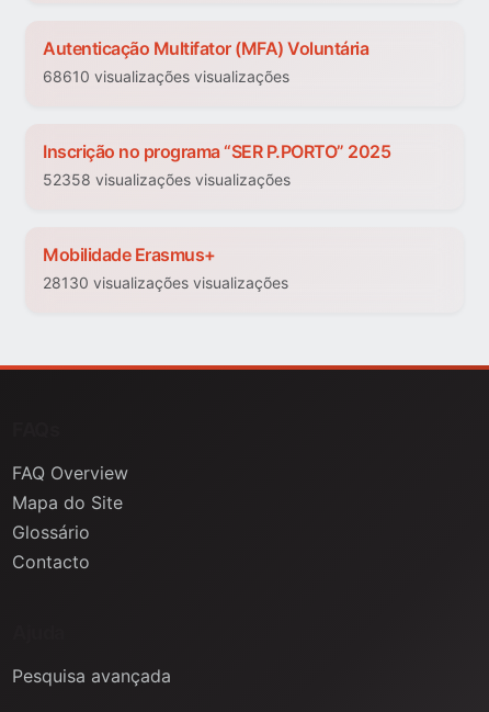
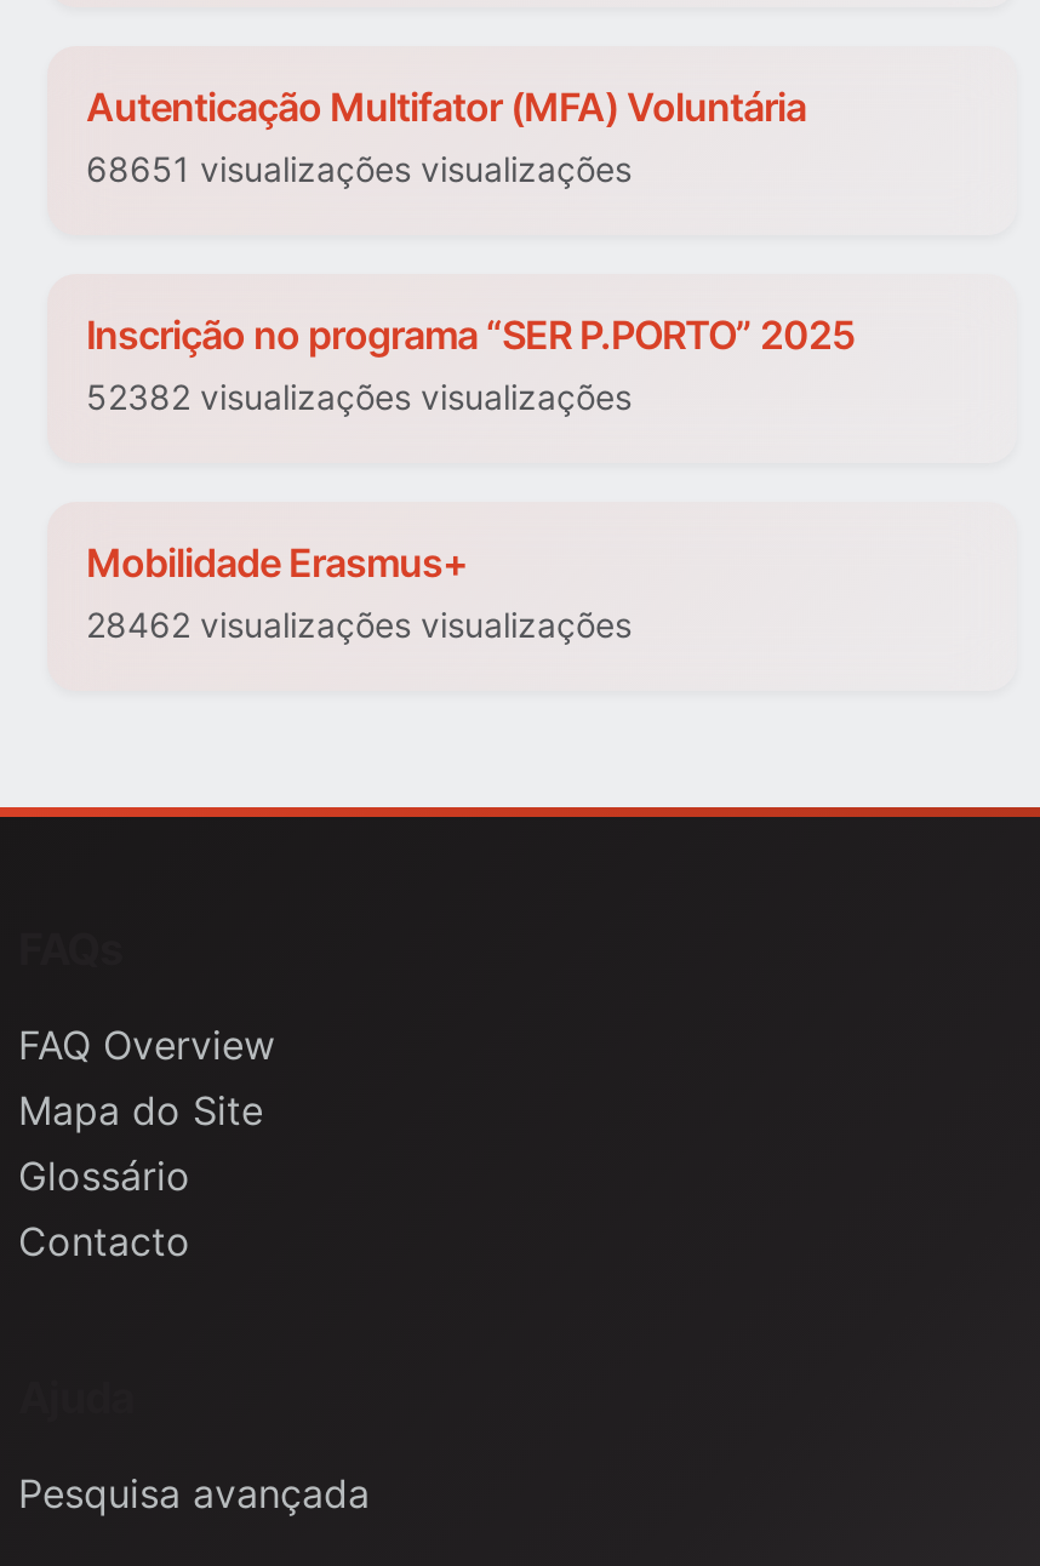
[43,67,289,86] 68610 visualizações visualizações -> [86,149,632,190] 68651 visualizações visualizações
[43,171,291,189] 52358 visualizações visualizações -> [86,377,632,418] 52382 visualizações visualizações
[43,274,288,292] 28130 visualizações visualizações -> [86,605,632,646] 28462 visualizações visualizações

